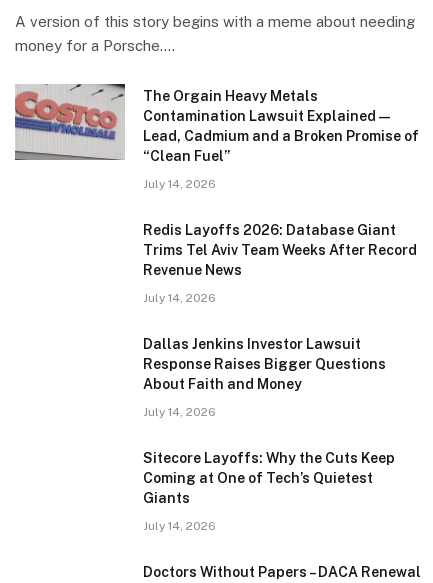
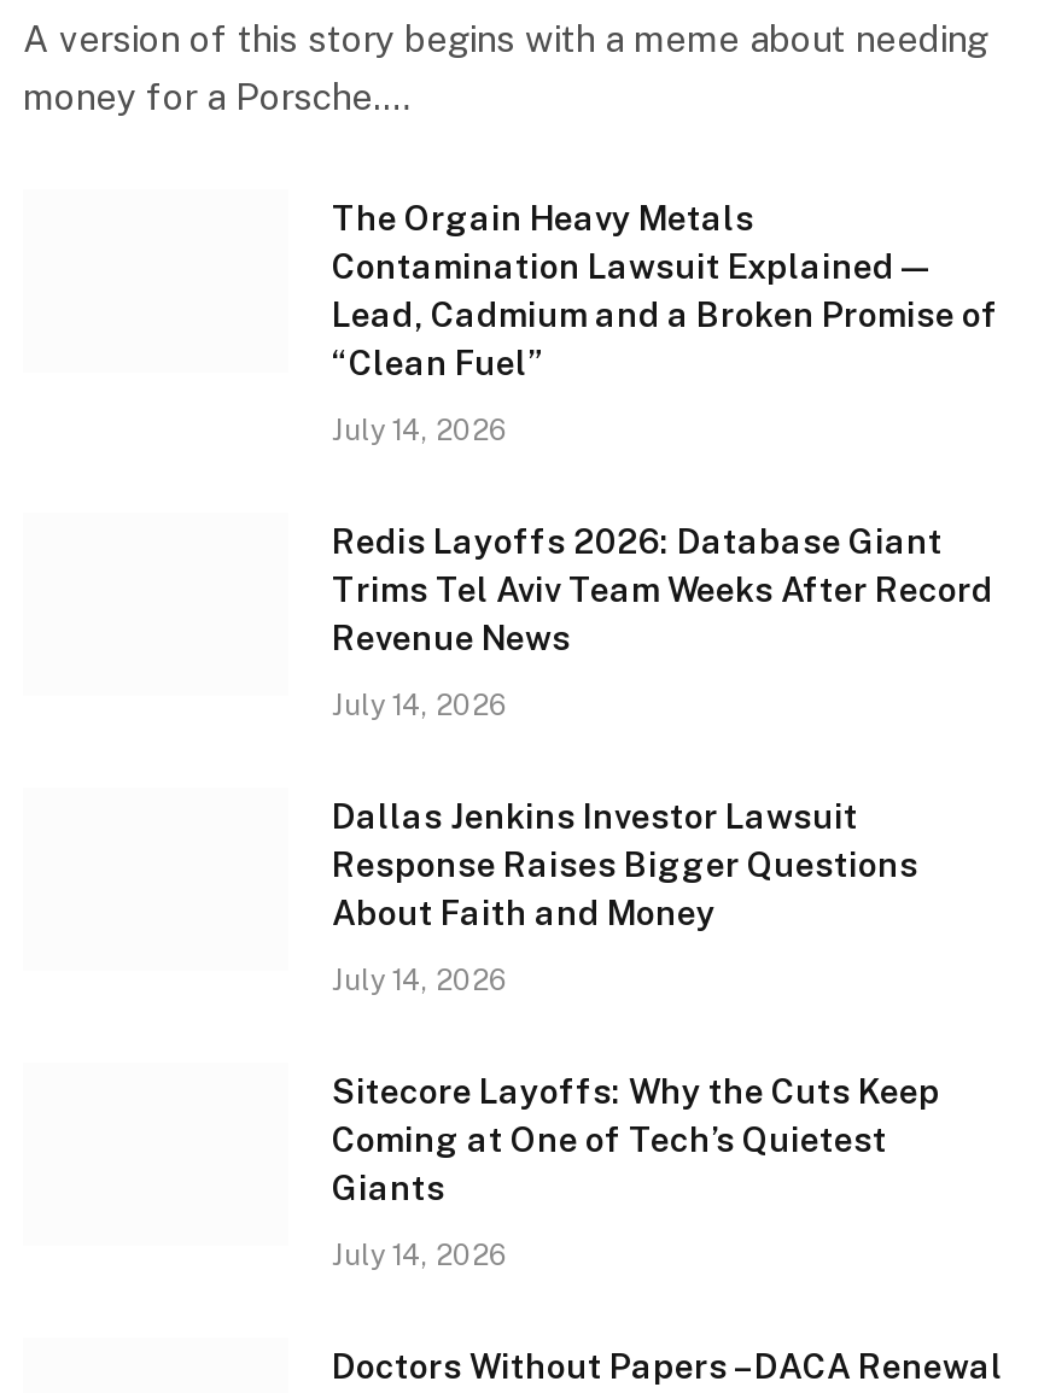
[14,83,126,161] [image] -> none

